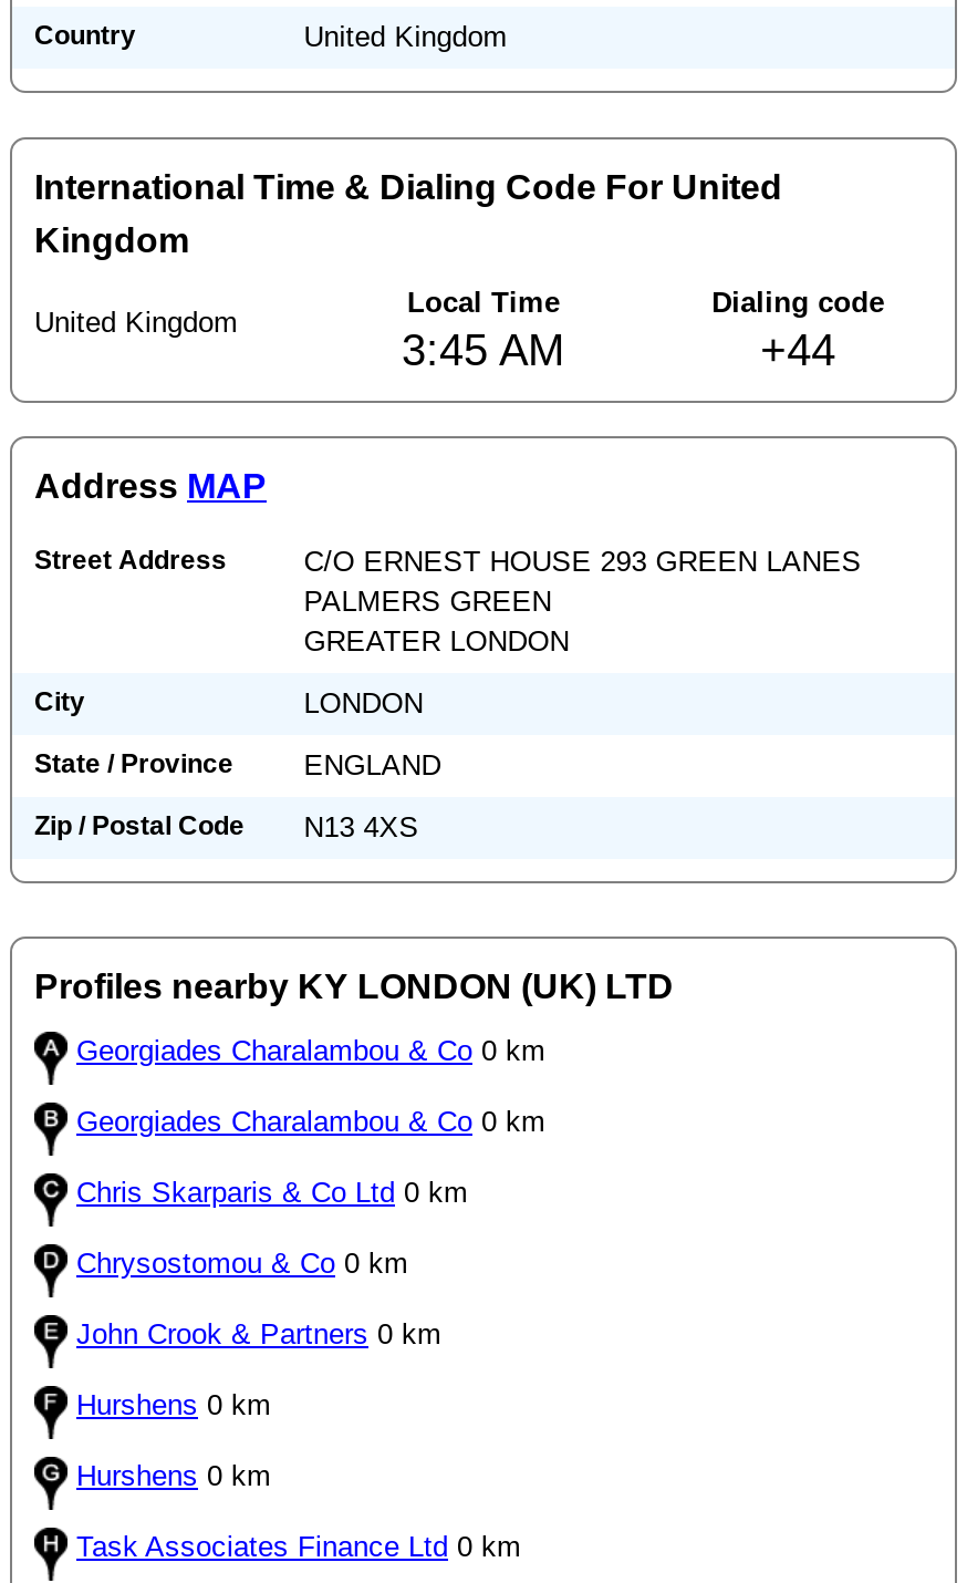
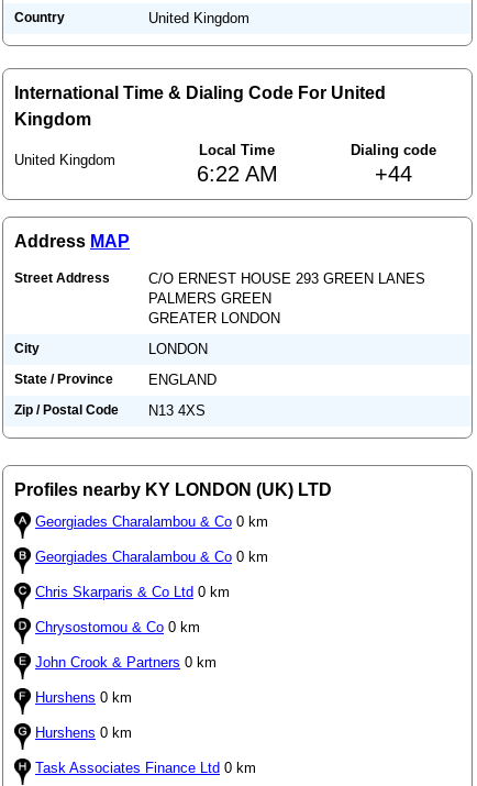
[402,325,565,374] 3:45 AM -> [197,162,278,186] 6:22 AM

